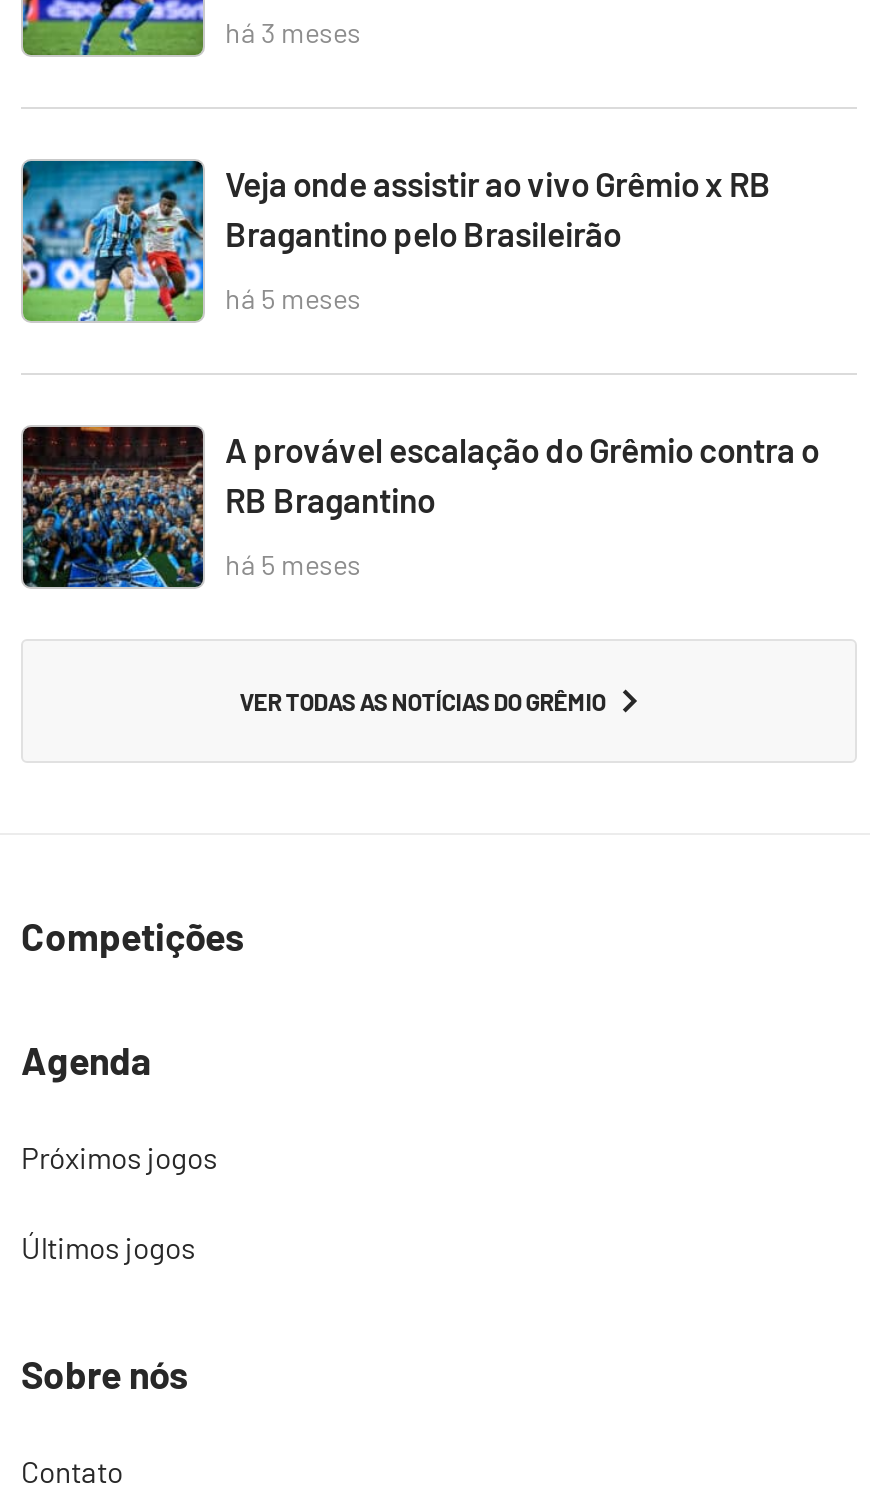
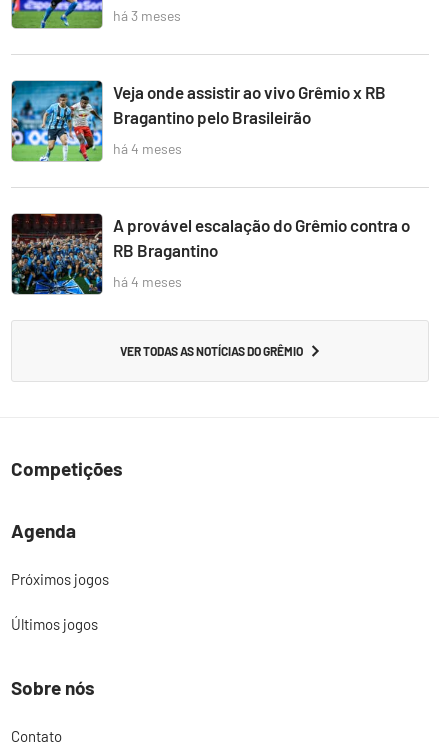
[225,281,361,315] há 5 meses -> [113,140,182,157] há 4 meses
[225,547,361,581] há 5 meses -> [113,273,182,290] há 4 meses

